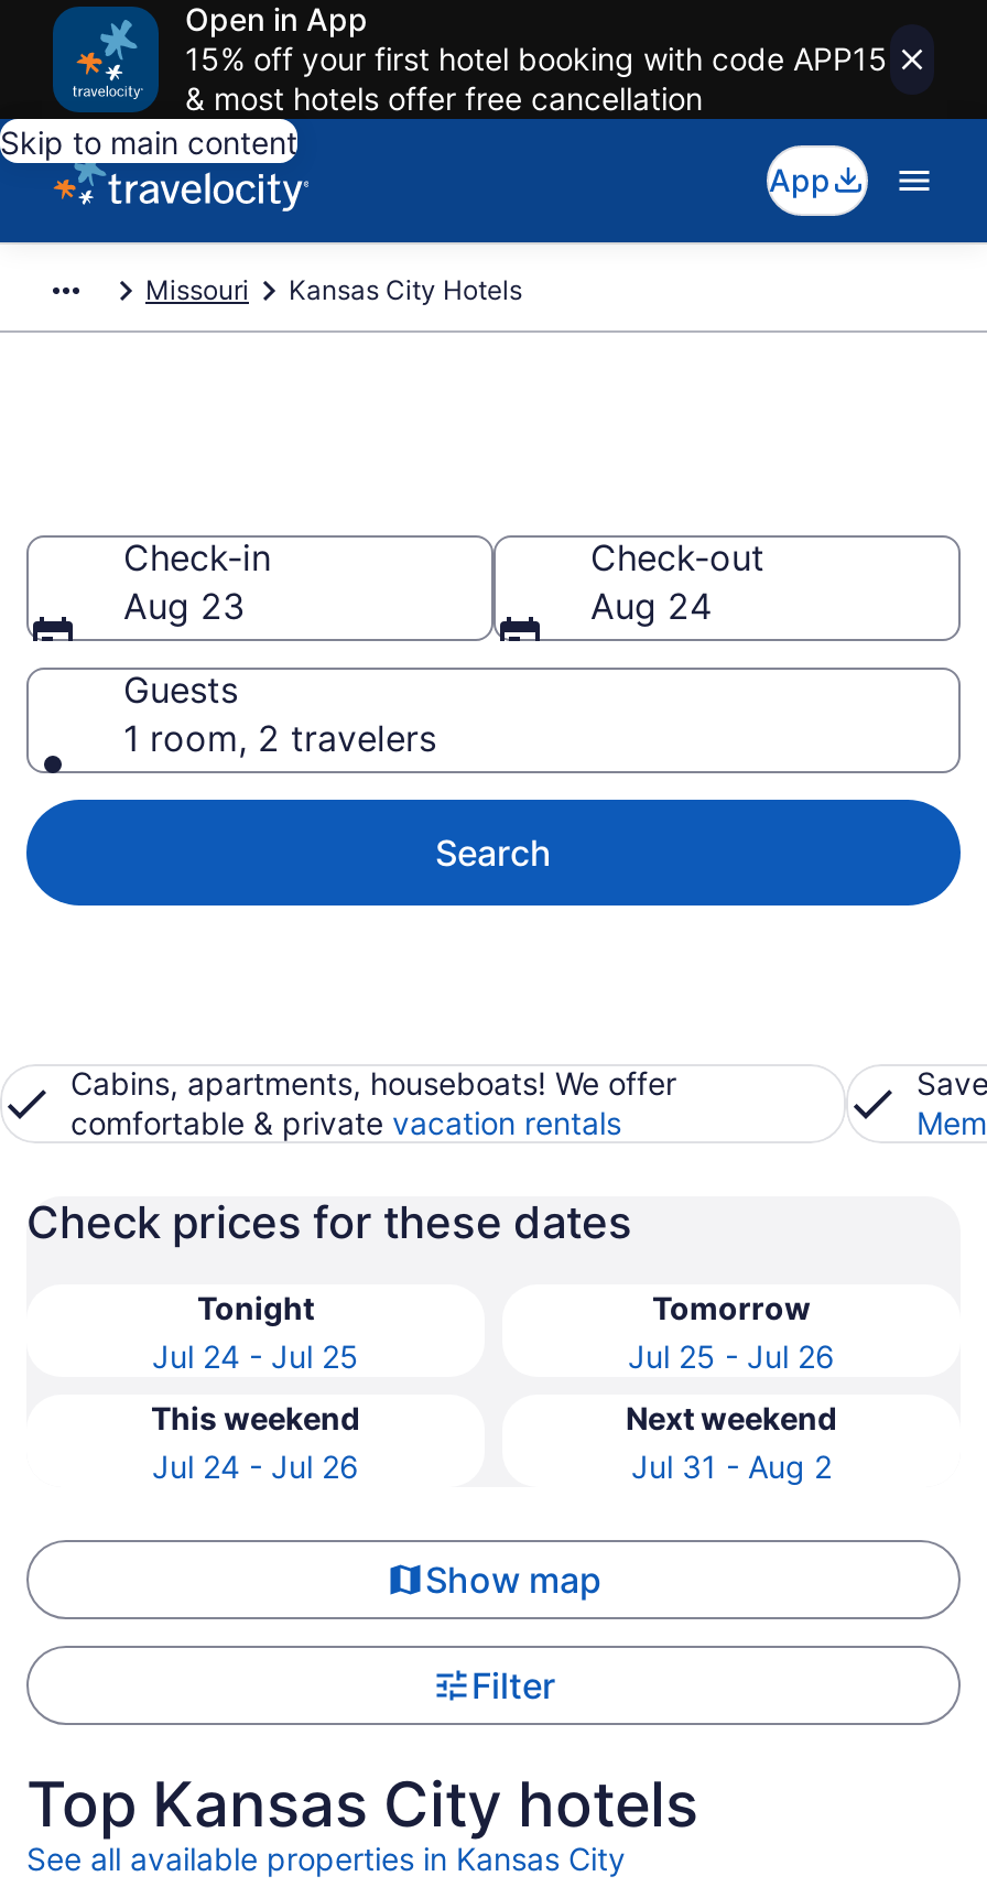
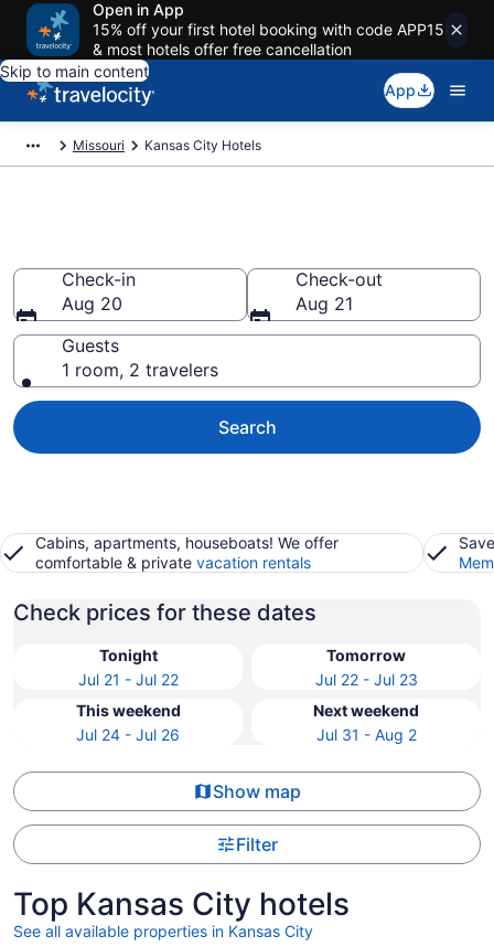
[123,584,245,628] Aug 23 -> [62,292,122,315] Aug 20
[590,584,712,628] Aug 24 -> [296,292,353,315] Aug 21
[152,1337,359,1375] Jul 24 - Jul 25 -> [78,670,178,689] Jul 21 - Jul 22
[628,1337,835,1375] Jul 25 - Jul 26 -> [315,670,417,689] Jul 22 - Jul 23

